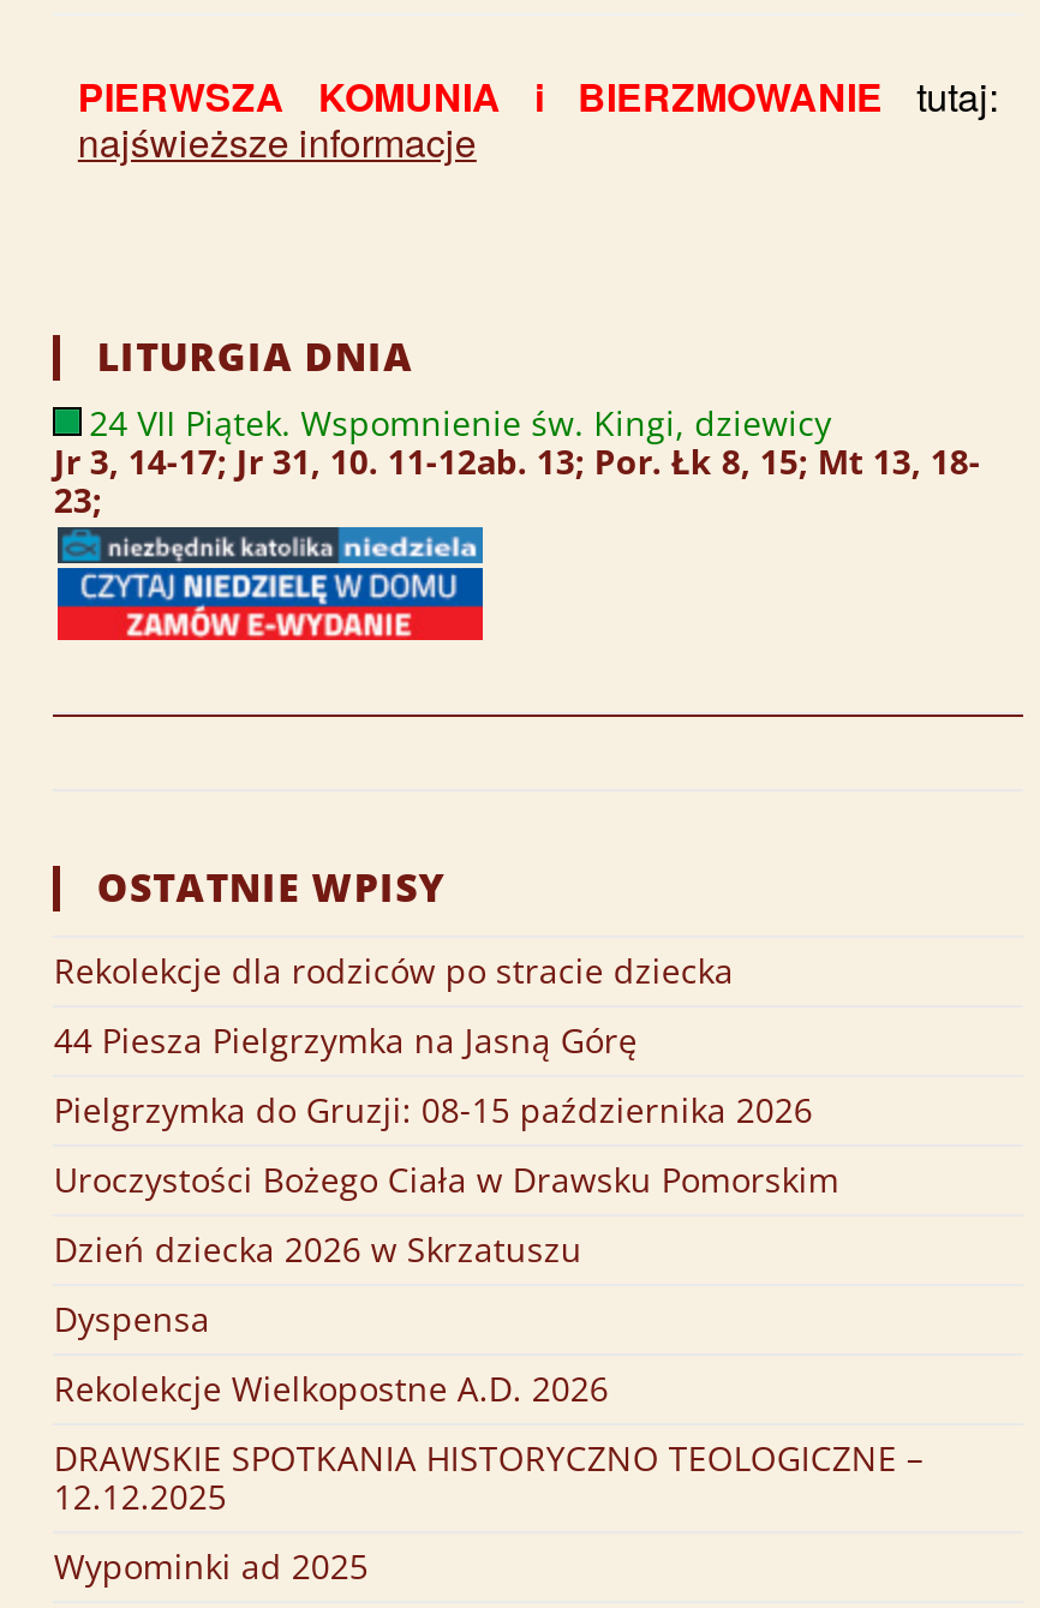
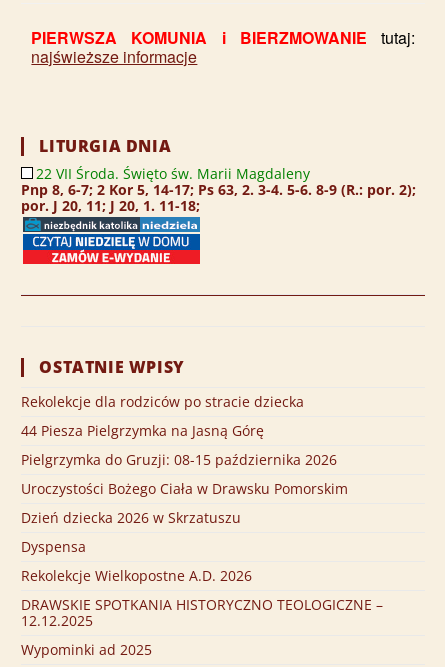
[54,399,981,521] 24 VII Piątek. Wspomnienie św. Kingi, dziewicy | Jr 3, 14-17; Jr 31, 10. 11-12ab. 13; Por. Łk 8, 15; Mt 13, 18- | 23; -> [21,164,416,215] 22 VII Środa. Święto św. Marii Magdaleny | Pnp 8, 6-7; 2 Kor 5, 14-17; Ps 63, 2. 3-4. 5-6. 8-9 (R.: por. 2); | por. J 20, 11; J 20, 1. 11-18;

